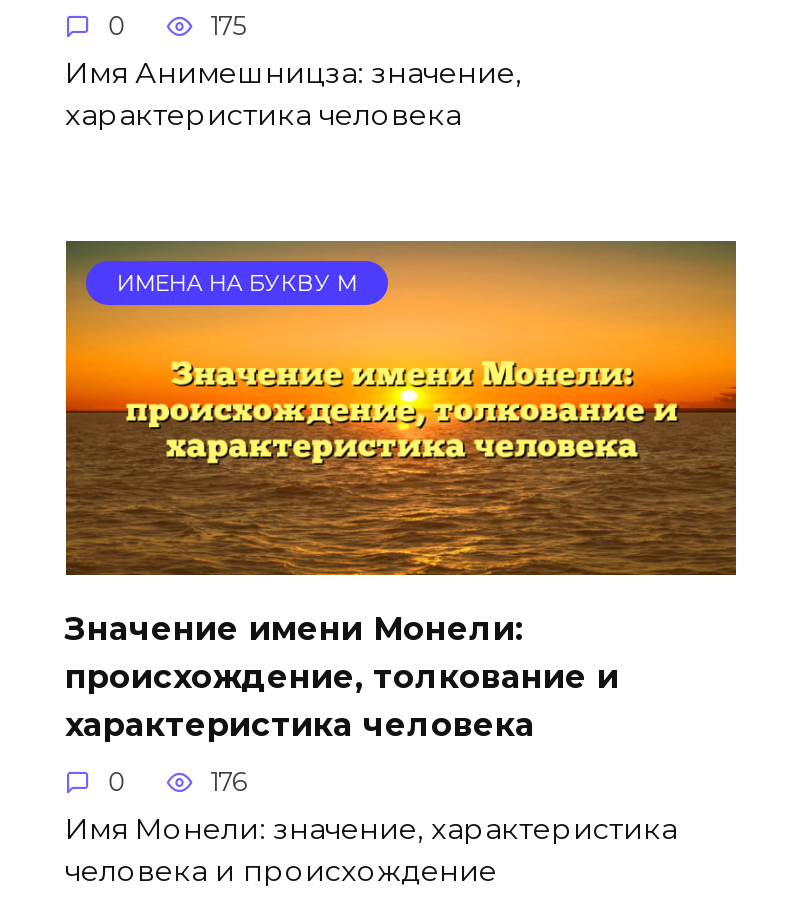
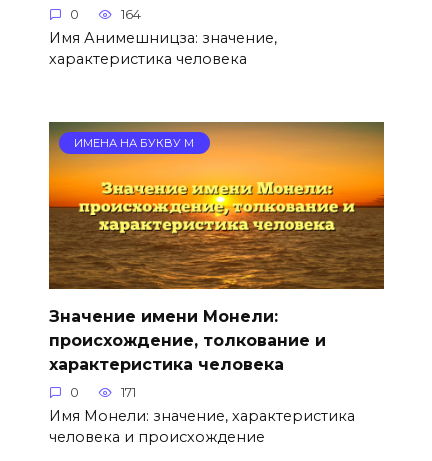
[210,11,246,41] 175 -> [121,7,141,22] 164
[210,768,248,798] 176 -> [121,385,136,400] 171

